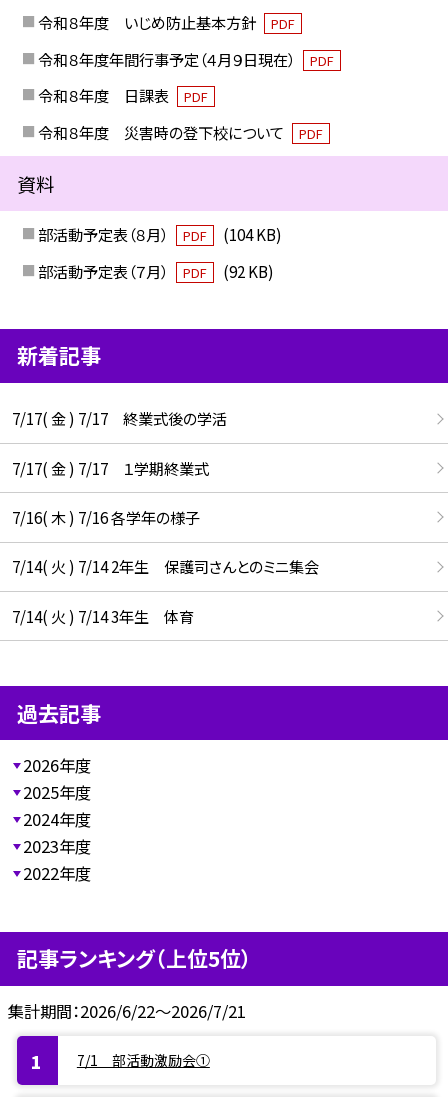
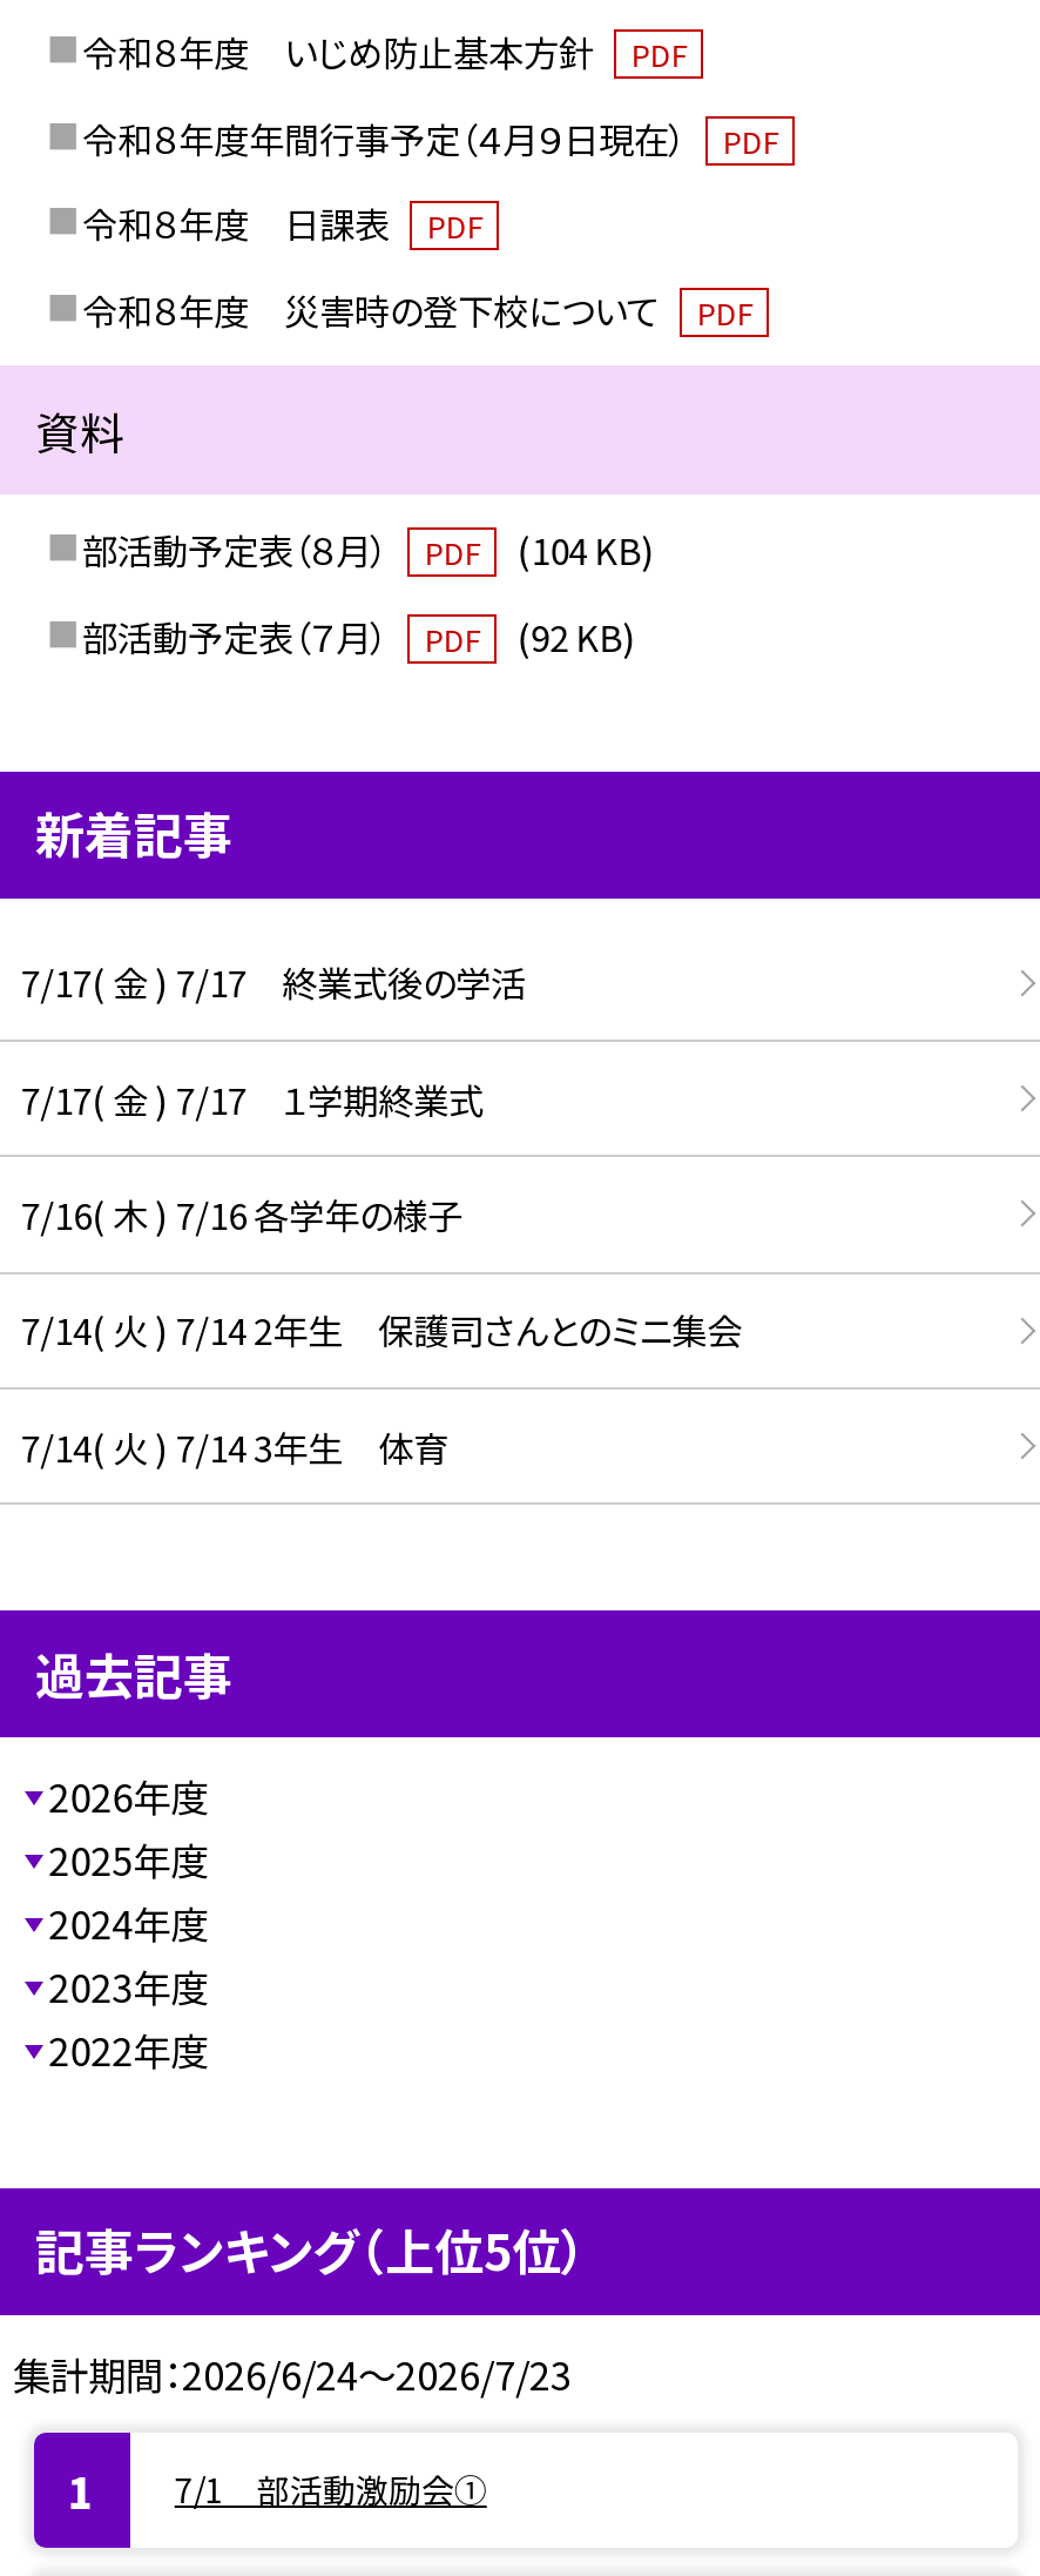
[8,999,246,1023] 集計期間：2026/6/22～2026/7/21 -> [13,2345,572,2401] 集計期間：2026/6/24～2026/7/23

